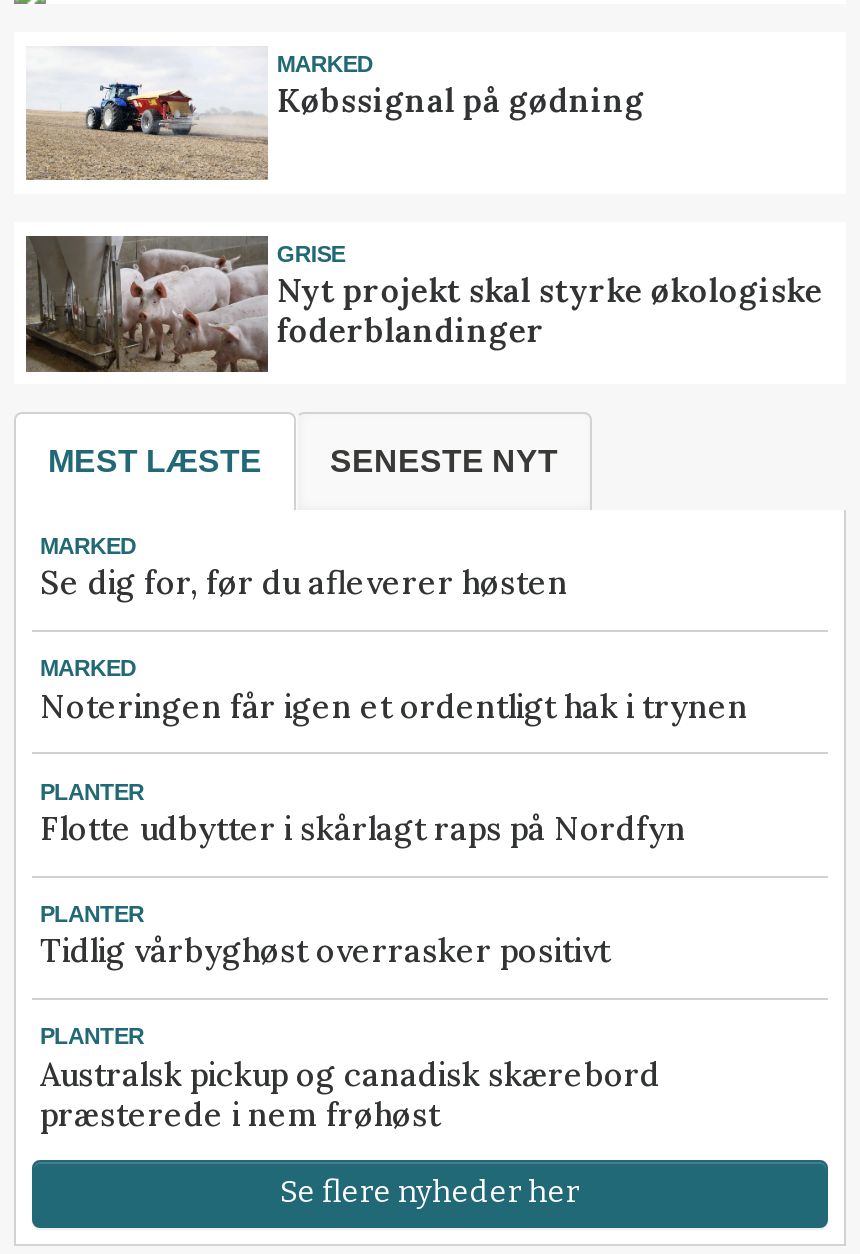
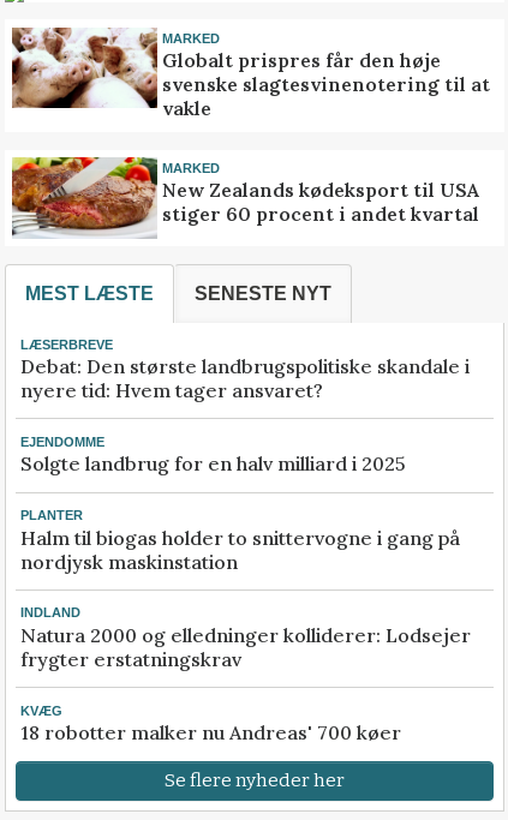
[26,46,645,182] [image] | Købssignal på gødning -> [11,26,490,120] [image] | Globalt prispres får den høje | svenske slagtesvinenotering til at | vakle
[24,234,823,374] [image] | GRISE | Nyt projekt skal styrke økologiske | foderblandinger -> [11,156,480,238] [image] | MARKED | New Zealands kødeksport til USA | stiger 60 procent i andet kvartal
[40,534,568,603] MARKED | Se dig for, før du afleverer høsten -> [20,337,470,402] LÆSERBREVE | Debat: Den største landbrugspolitiske skandale i | nyere tid: Hvem tager ansvaret?
[40,657,748,726] MARKED | Noteringen får igen et ordentligt hak i trynen -> [20,434,406,476] EJENDOMME | Solgte landbrug for en halv milliard i 2025
[40,808,686,848] Flotte udbytter i skårlagt raps på Nordfyn -> [20,525,460,573] Halm til biogas holder to snittervogne i gang på | nordjysk maskinstation
[40,902,610,971] PLANTER | Tidlig vårbyghøst overrasker positivt -> [20,606,471,671] INDLAND | Natura 2000 og elledninger kolliderer: Lodsejer | frygter erstatningskrav
[40,1025,660,1133] PLANTER | Australsk pickup og canadisk skærebord | præsterede i nem frøhøst -> [20,703,401,744] KVÆG | 18 robotter malker nu Andreas' 700 køer

